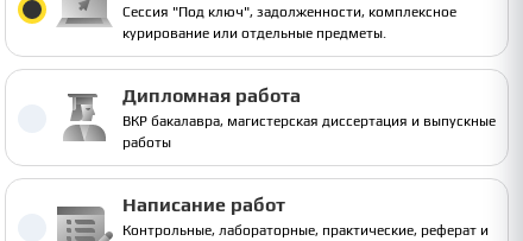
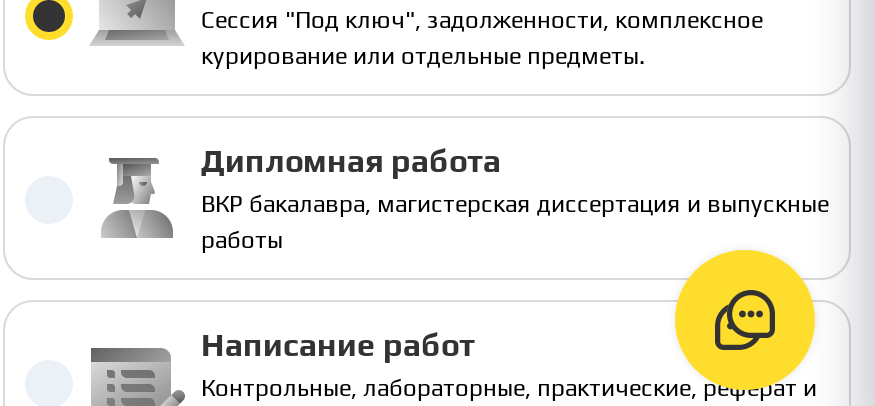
none -> [673,248,817,370] [image]

